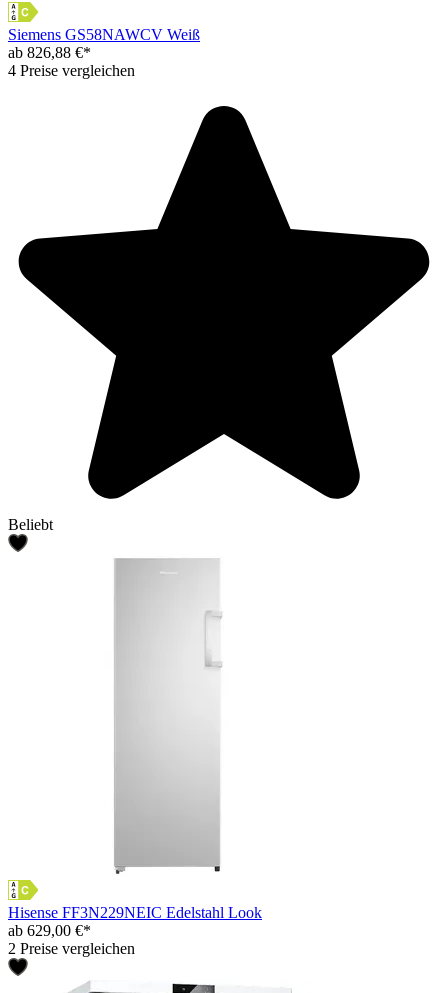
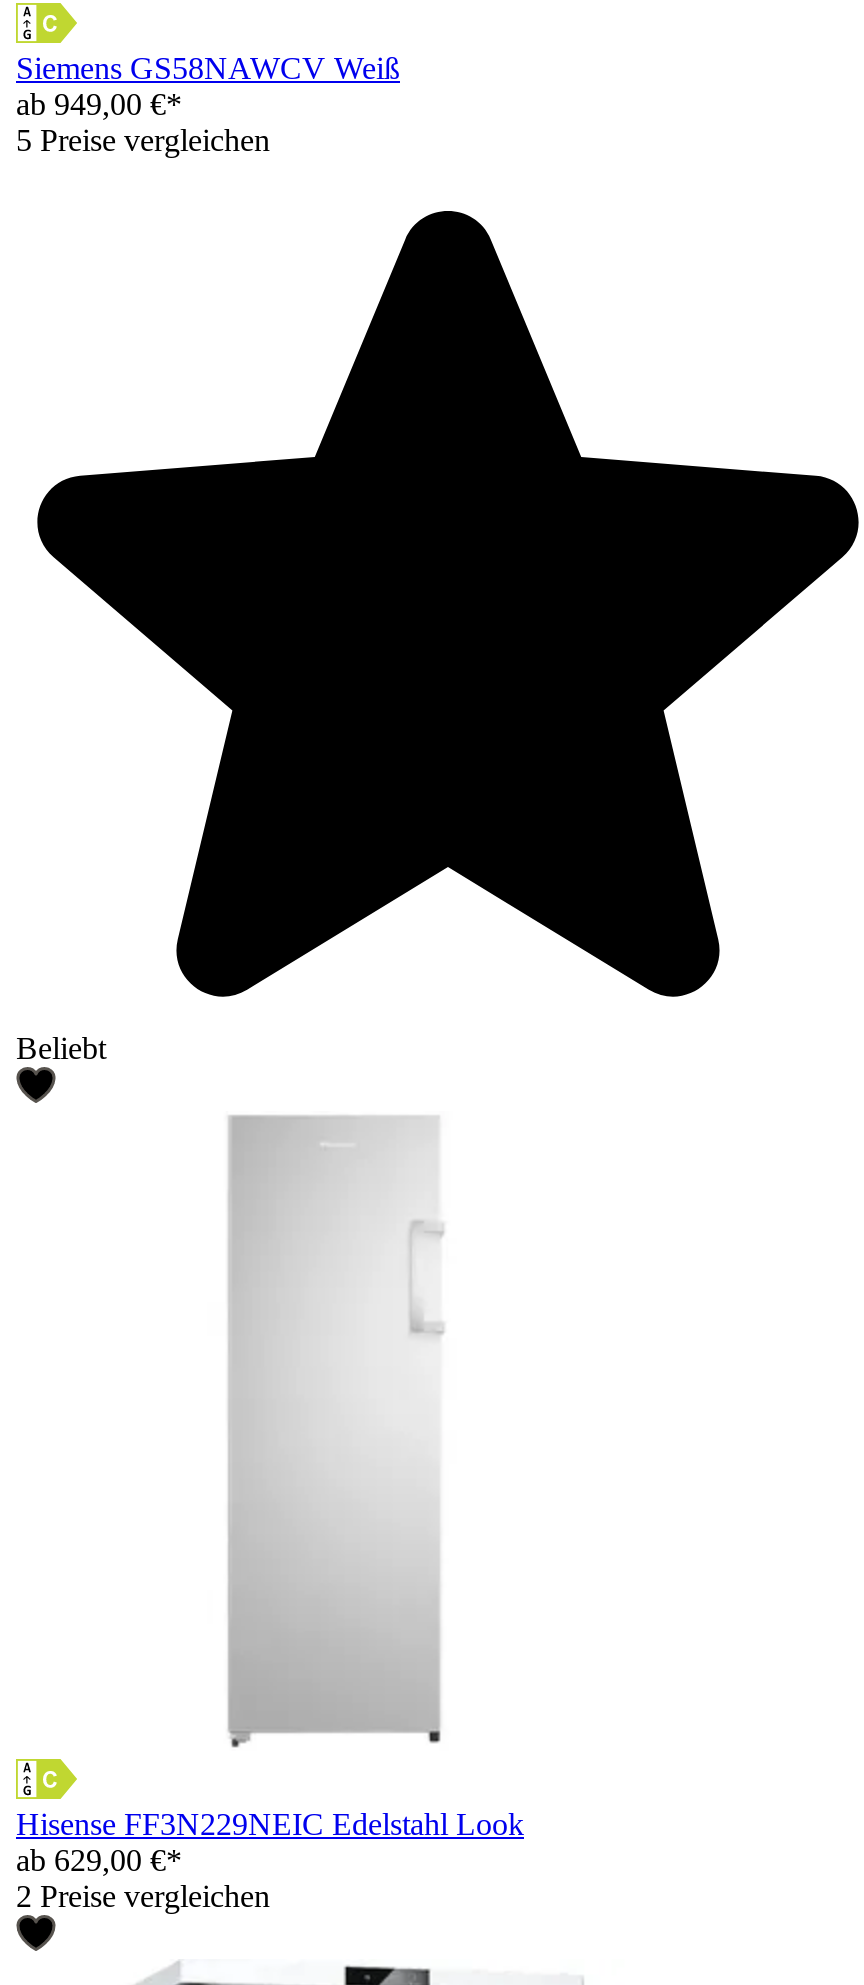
[8,44,91,61] ab 826,88 €* -> [16,87,182,121] ab 949,00 €*
[8,62,135,79] 4 Preise vergleichen -> [16,123,270,157] 5 Preise vergleichen

